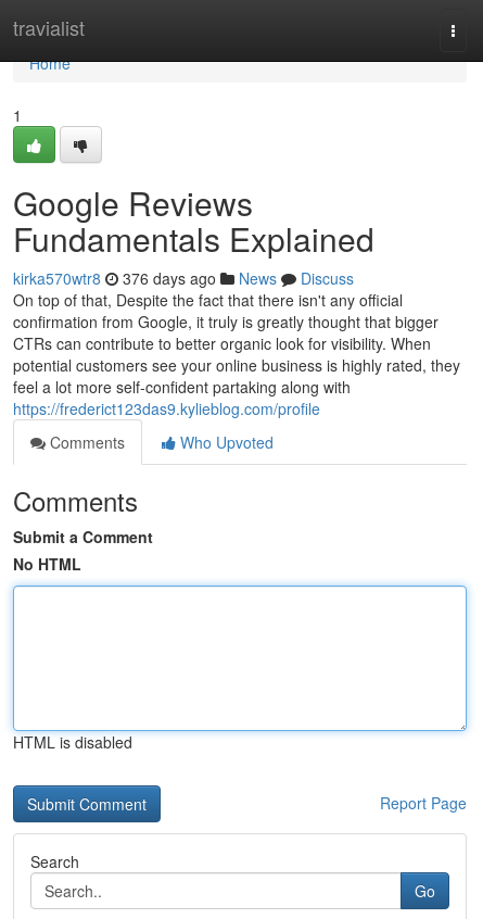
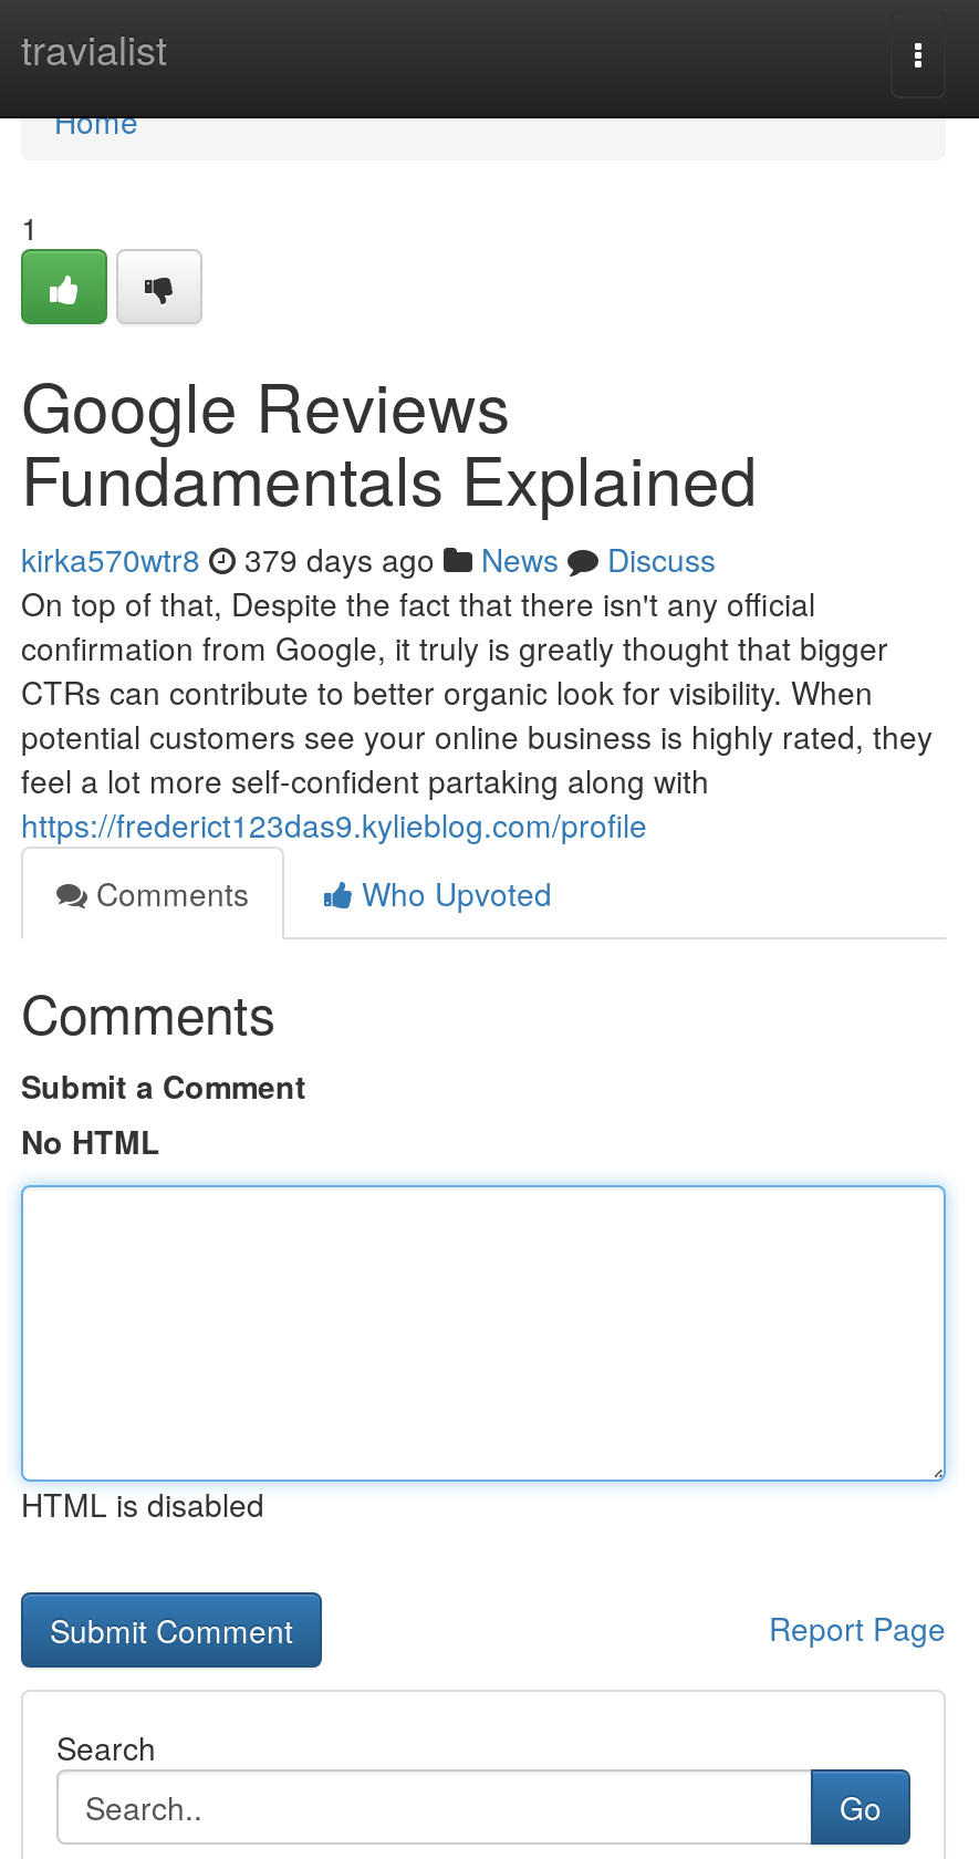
[13,267,354,289] kirka570wtr8 376 days ago News Discuss -> [21,537,716,581] kirka570wtr8 379 days ago News Discuss

